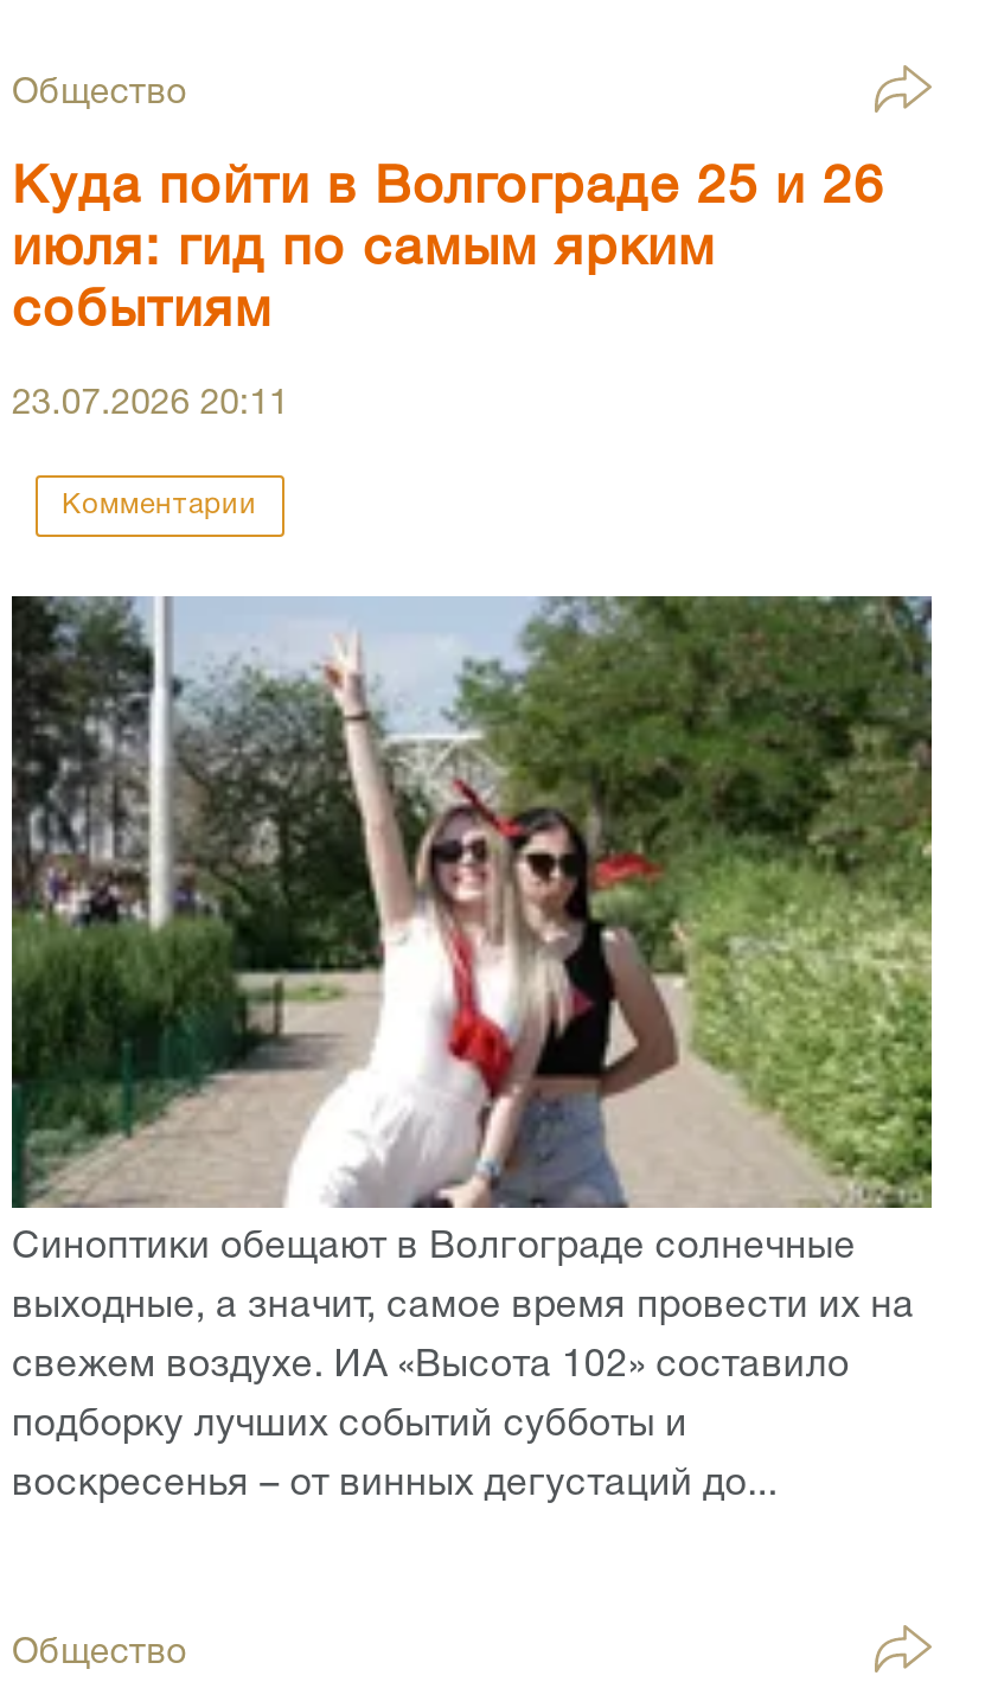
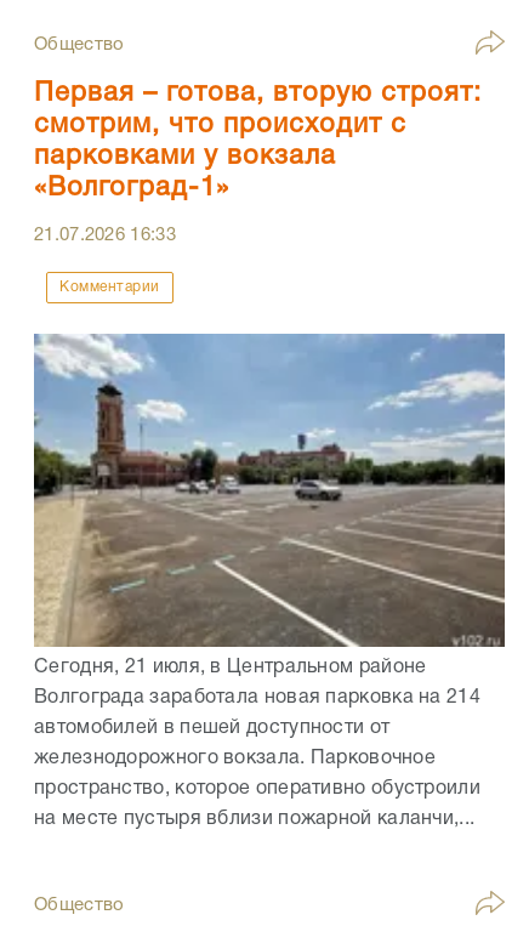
[12,164,884,334] Куда пойти в Волгограде 25 и 26 | июля: гид по самым ярким | событиям -> [34,81,482,200] Первая – готова, вторую строят: | смотрим, что происходит с | парковками у вокзала | «Волгоград-1»
[12,386,289,420] 23.07.2026 20:11 -> [34,226,176,243] 21.07.2026 16:33
[9,594,934,1501] [image] | Синоптики обещают в Волгограде солнечные | выходные, а значит, самое время провести их на | свежем воздухе. ИА «Высота 102» составило | подборку лучших событий субботы и | воскресенья – от винных дегустаций до... -> [33,333,506,827] [image] | Сегодня, 21 июля, в Центральном районе | Волгограда заработала новая парковка на 214 | автомобилей в пешей доступности от | железнодорожного вокзала. Парковочное | пространство, которое оперативно обустроили | на месте пустыря вблизи пожарной каланчи,...

